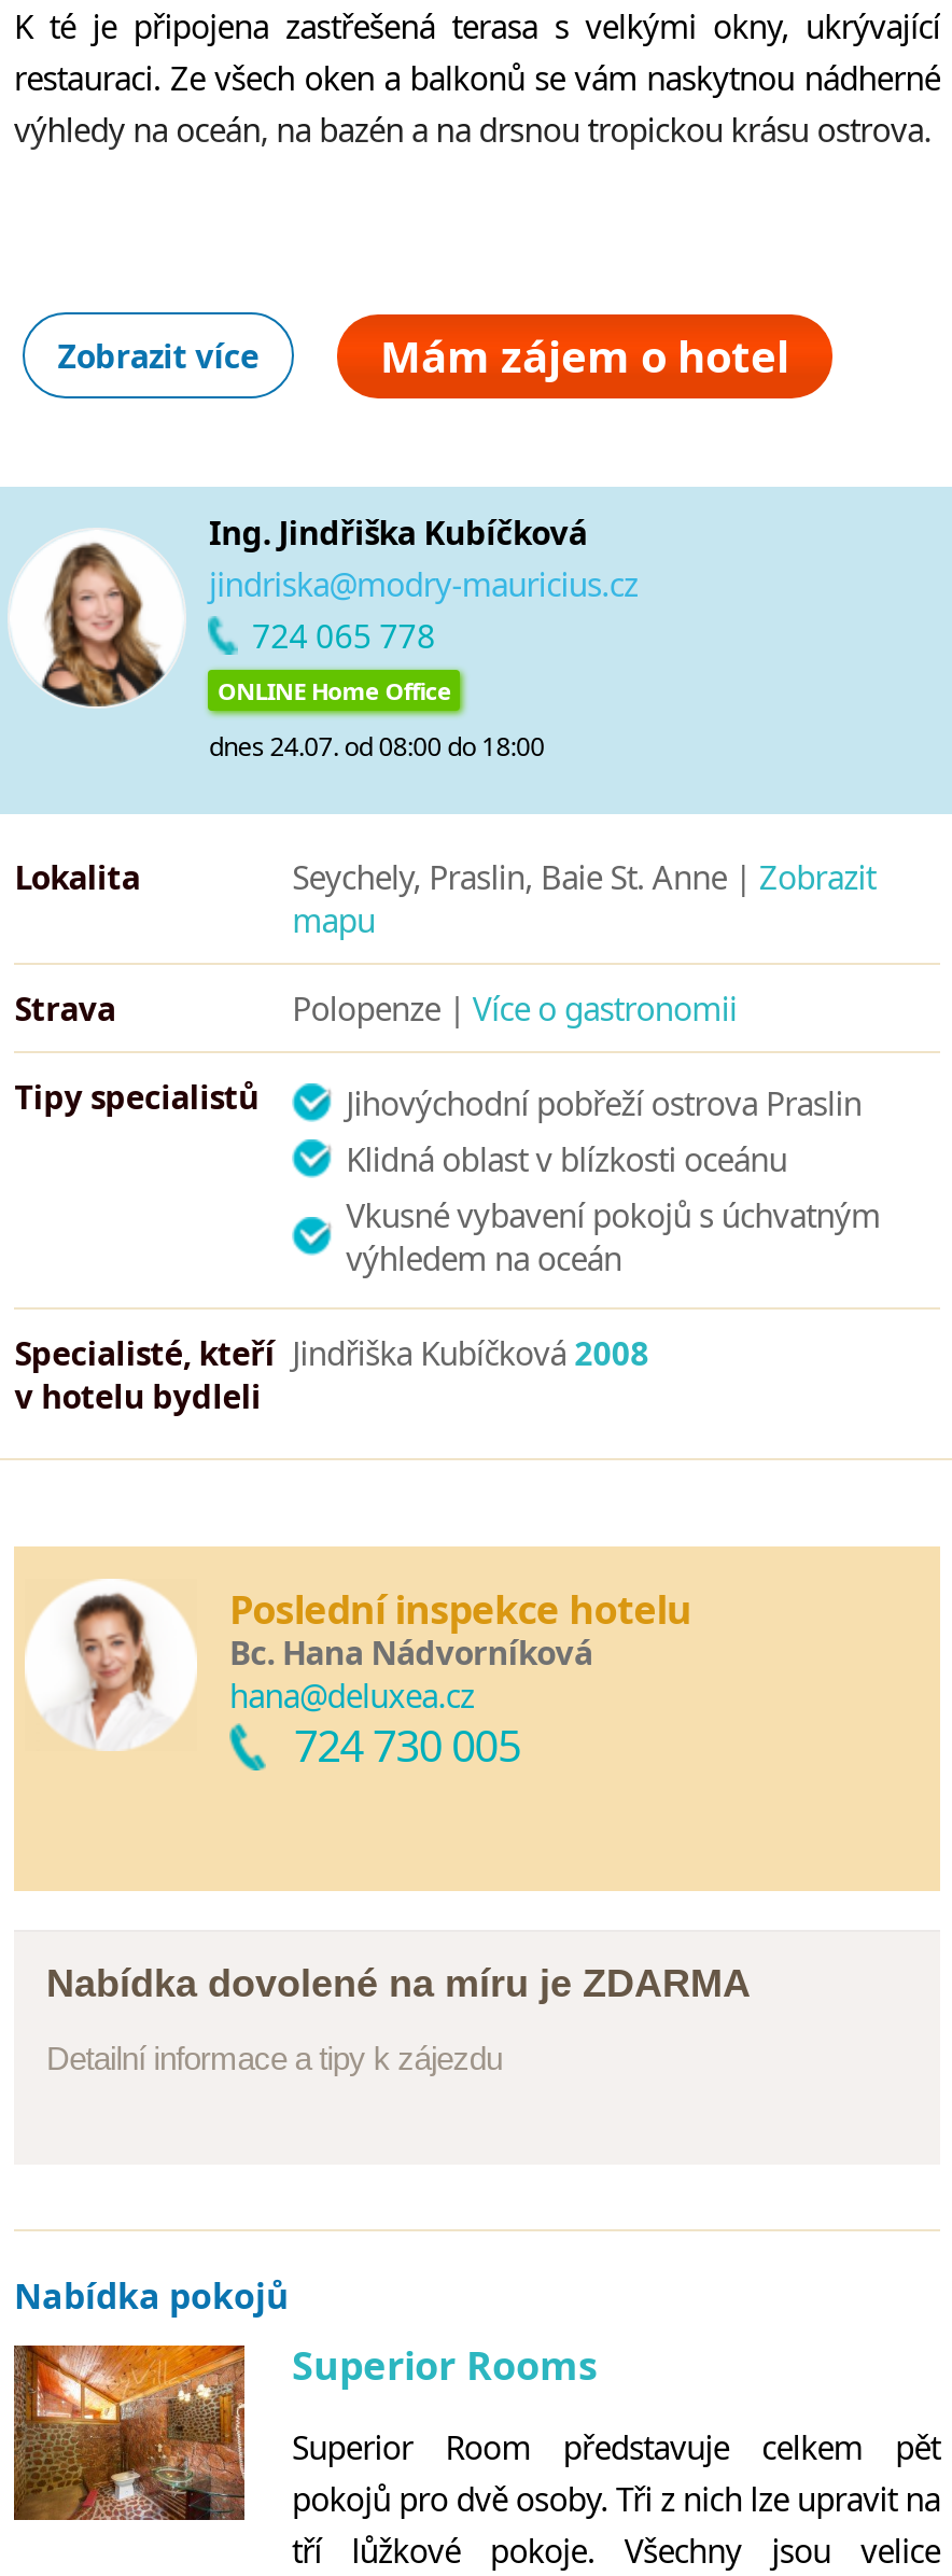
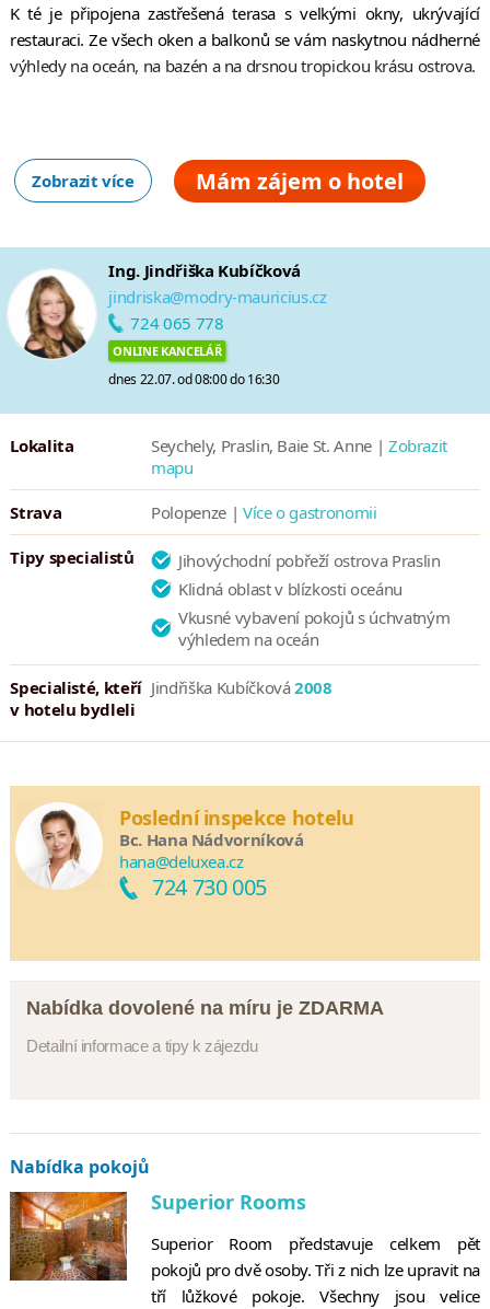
[217,674,451,707] ONLINE Home Office -> [113,343,221,359] ONLINE KANCELÁŘ
[209,728,544,765] dnes 24.07. od 08:00 do 18:00 -> [109,370,279,389] dnes 22.07. od 08:00 do 16:30

